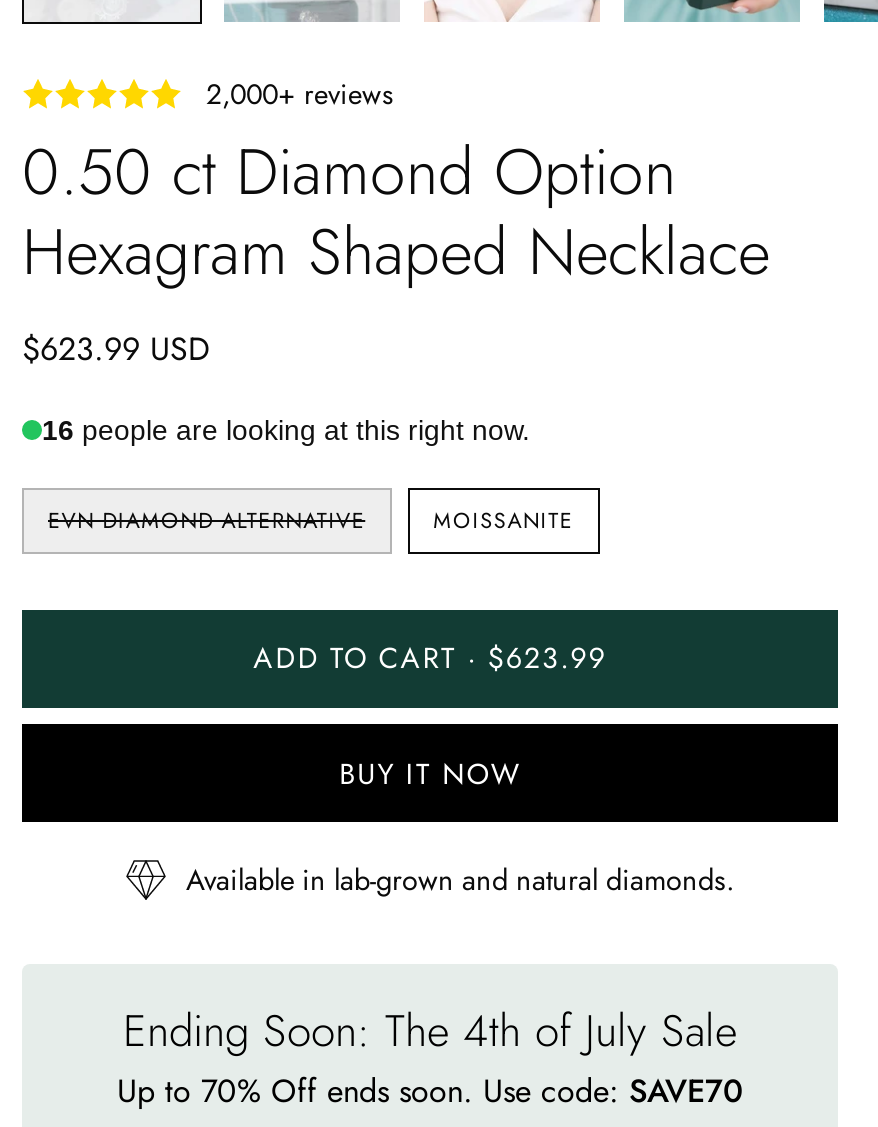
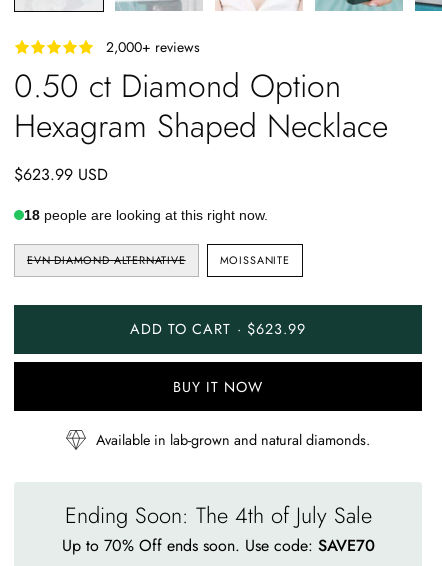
[42,414,530,446] 16 people are looking at this right now. -> [24,207,268,223] 18 people are looking at this right now.

